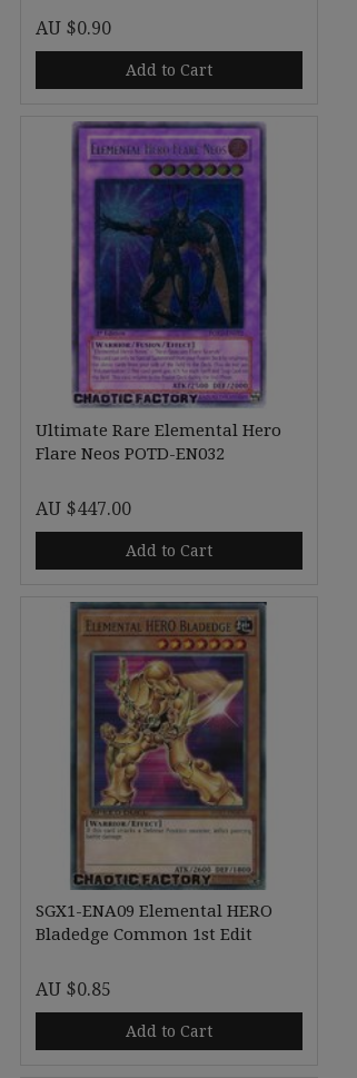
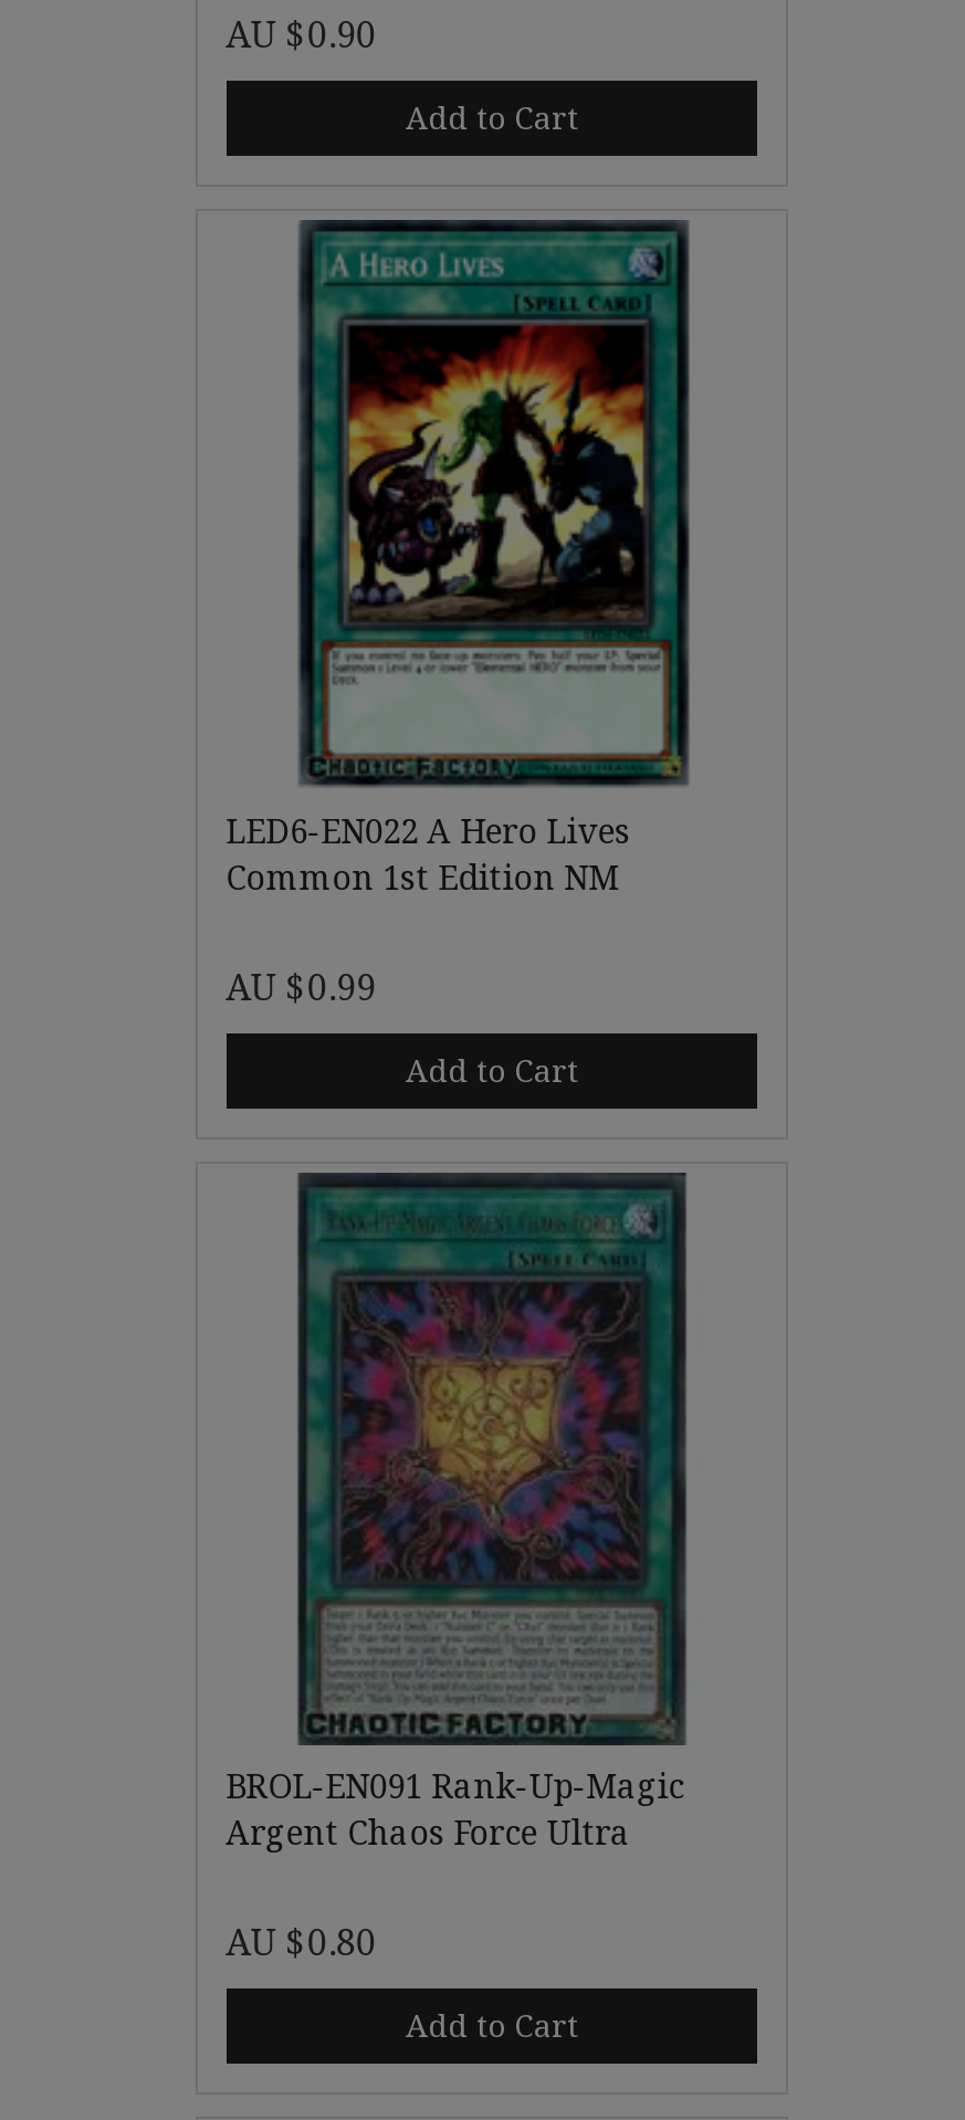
[35,121,281,464] [image] | Ultimate Rare Elemental Hero | Flare Neos POTD-EN032 -> [226,219,691,900] [image] | LED6-EN022 A Hero Lives | Common 1st Edition NM
[35,498,131,519] AU $447.00 -> [226,968,376,1010] AU $0.99
[35,602,272,944] [image] | SGX1-ENA09 Elemental HERO | Bladedge Common 1st Edit -> [226,1172,684,1854] [image] | BROL-EN091 Rank-Up-Magic | Argent Chaos Force Ultra
[35,978,111,1000] AU $0.85 -> [226,1922,376,1964] AU $0.80

